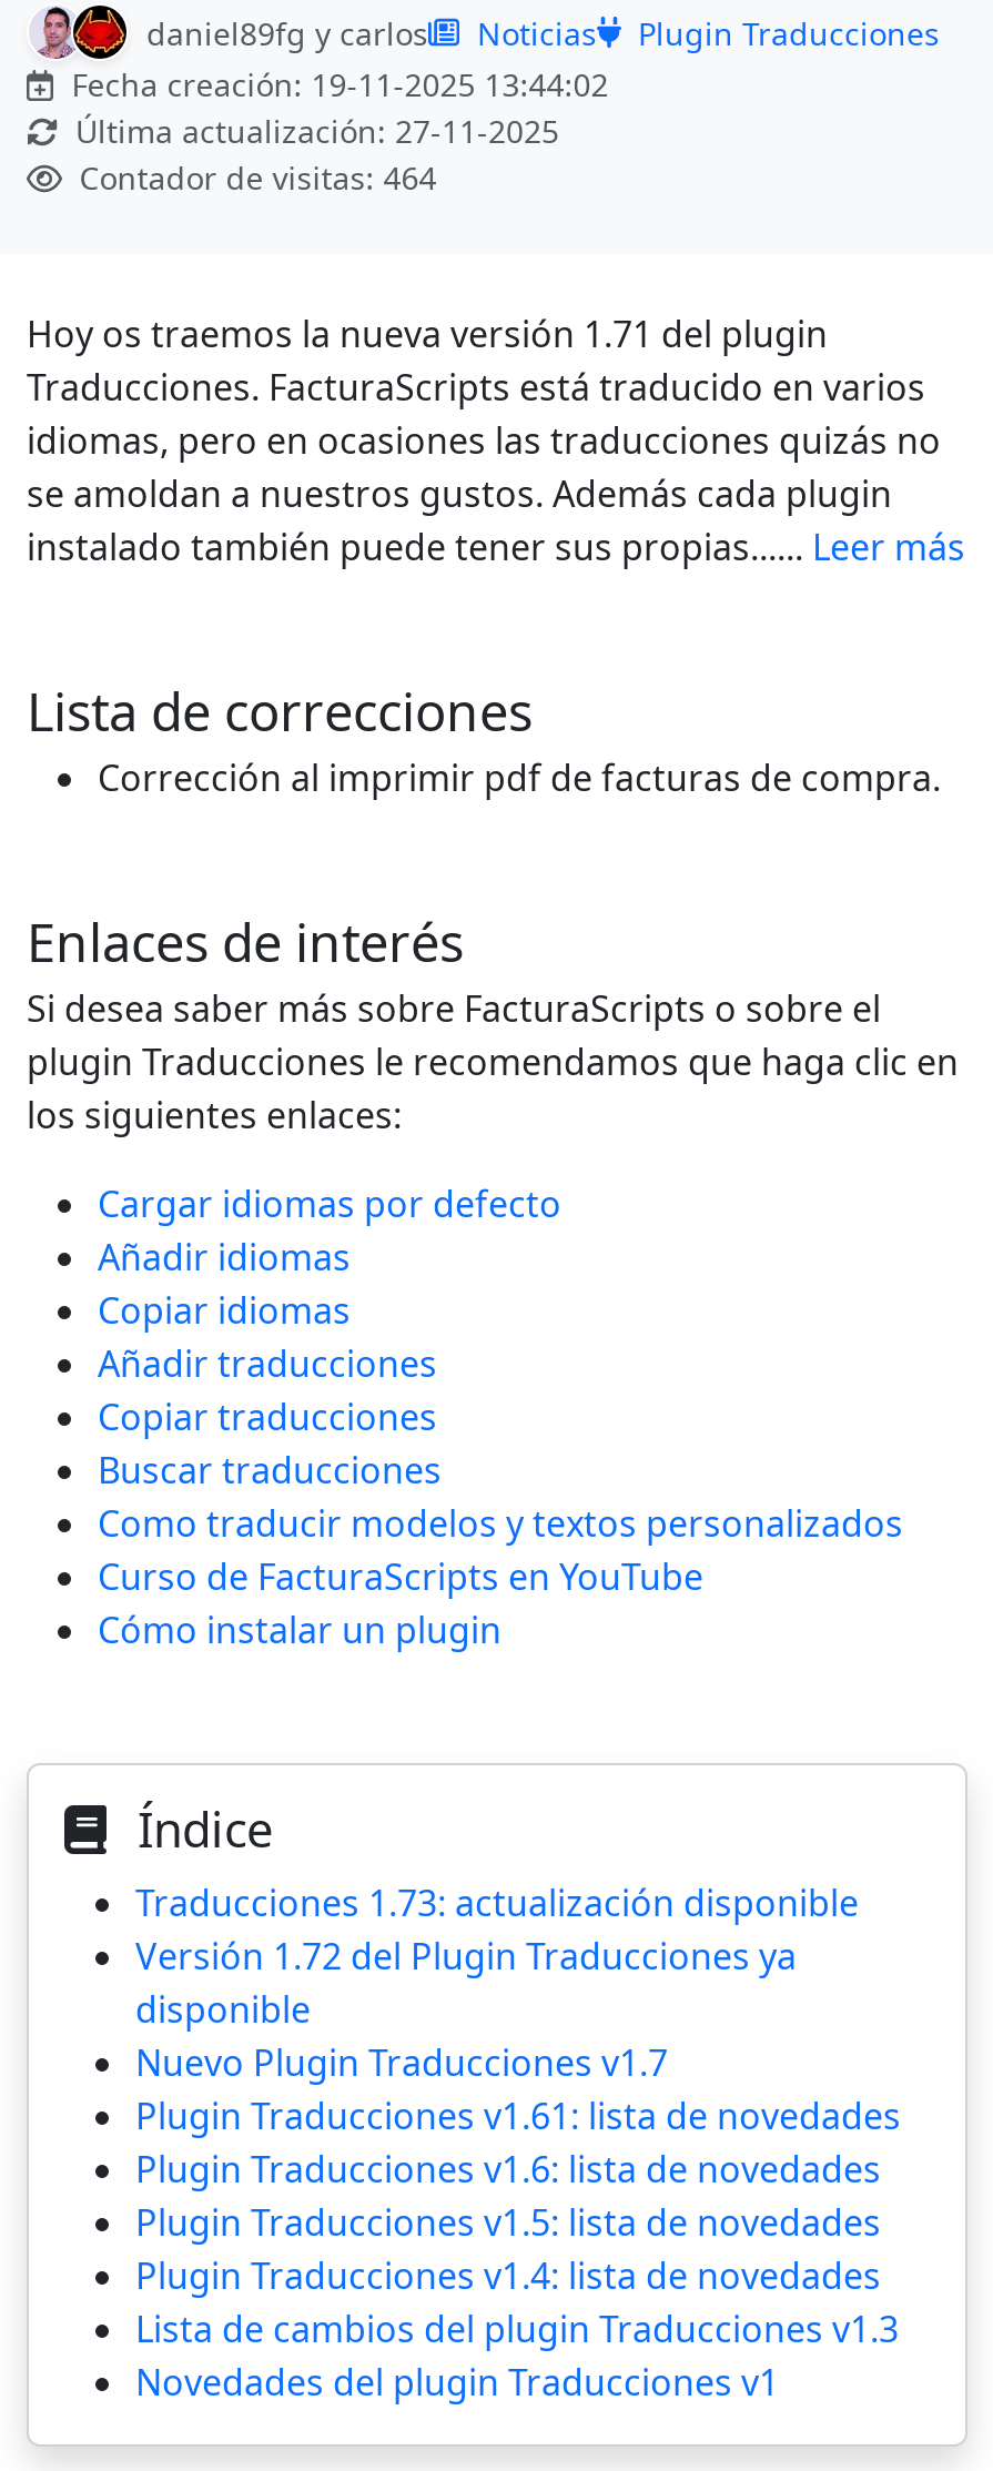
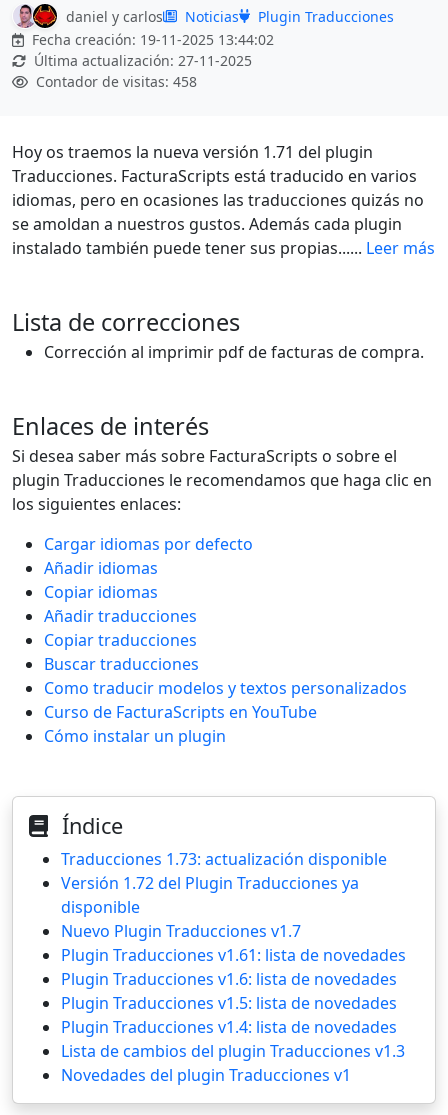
[146,11,428,53] daniel89fg y carlos -> [66,6,163,25] daniel y carlos
[79,156,437,199] Contador de visitas: 464 -> [36,72,197,91] Contador de visitas: 458

